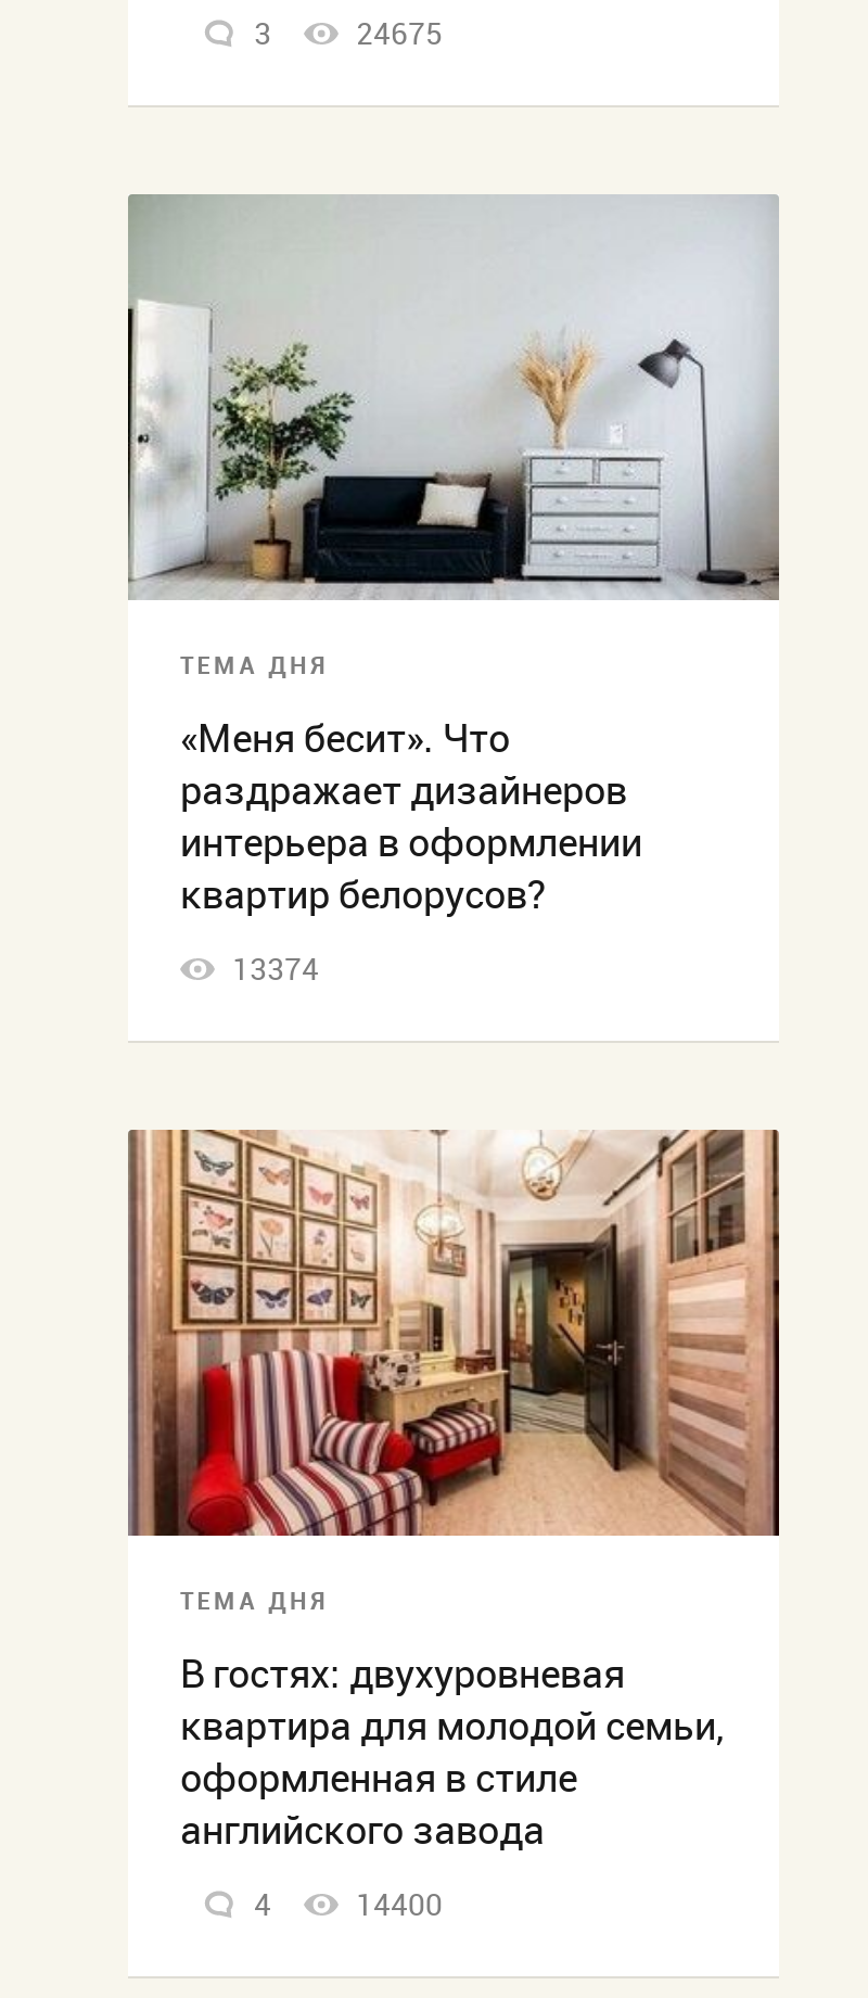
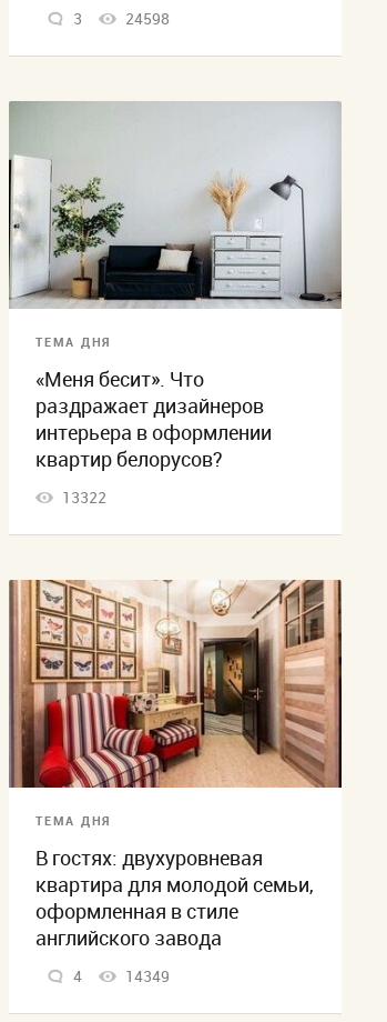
[356,16,443,51] 24675 -> [125,10,170,28] 24598
[232,952,319,987] 13374 -> [62,489,106,507] 13322
[356,1887,443,1922] 14400 -> [125,968,170,985] 14349

